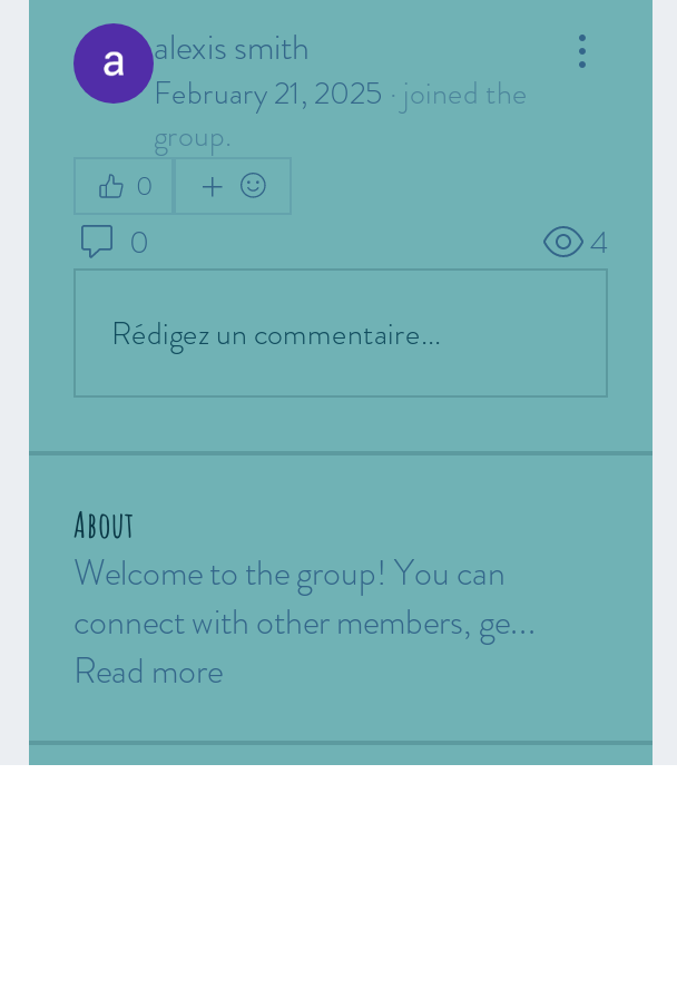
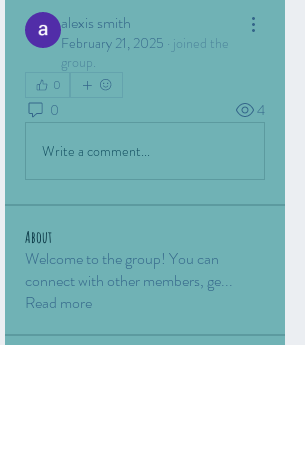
[111,310,441,354] Rédigez un commentaire... -> [42,140,150,160] Write a comment...

